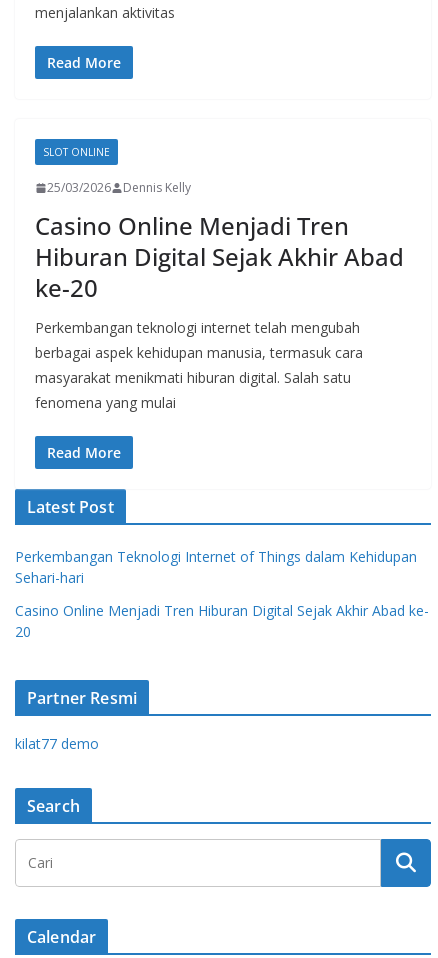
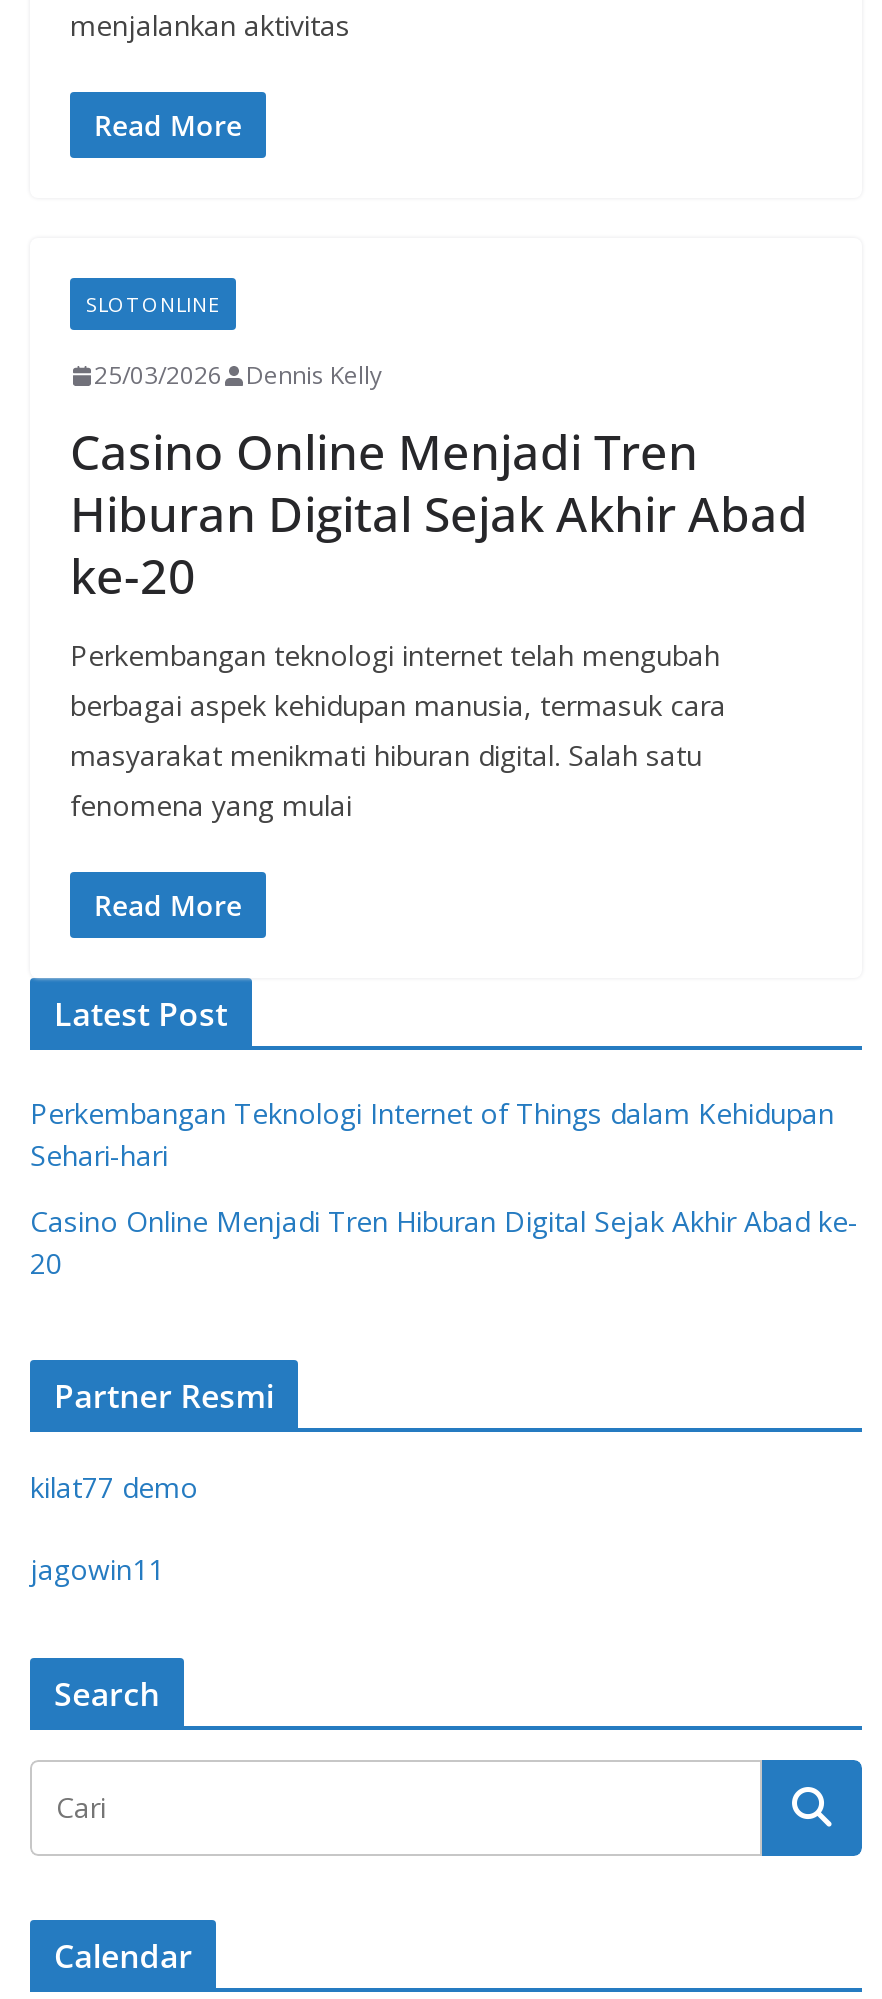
none -> [30,1550,164,1588] jagowin11

